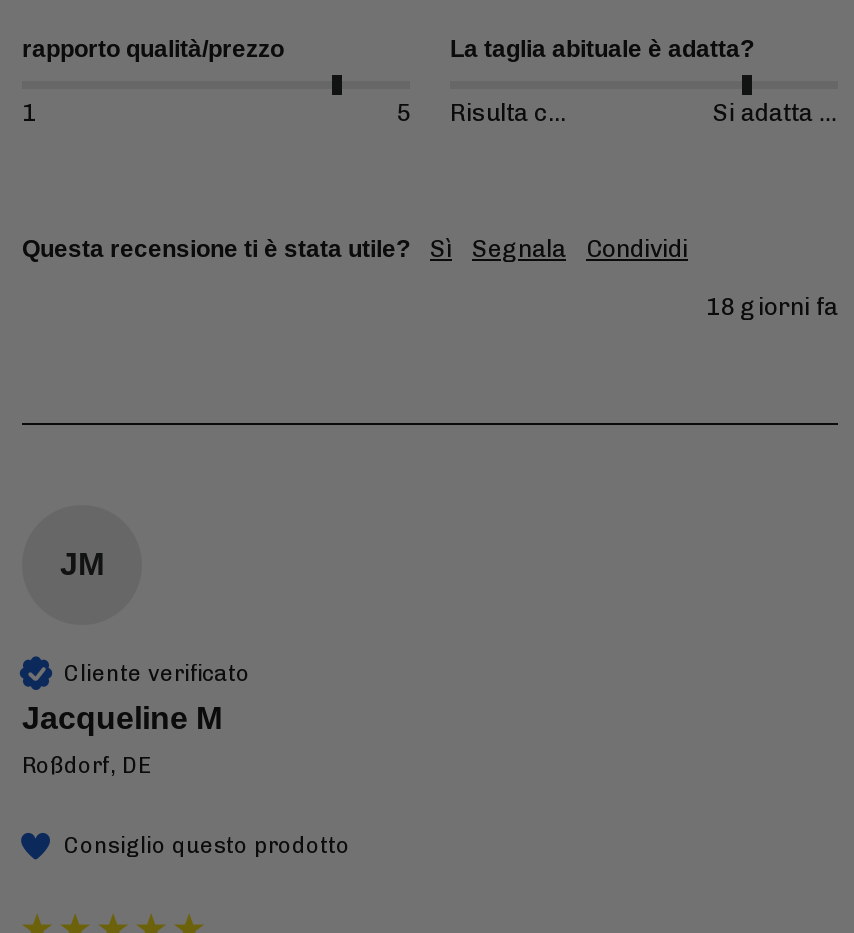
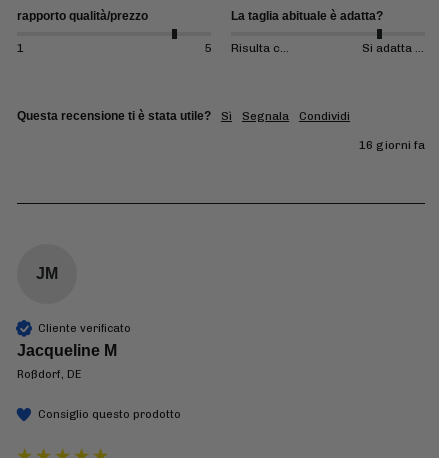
[706,294,838,322] 18 giorni fa -> [359,138,425,152] 16 giorni fa

